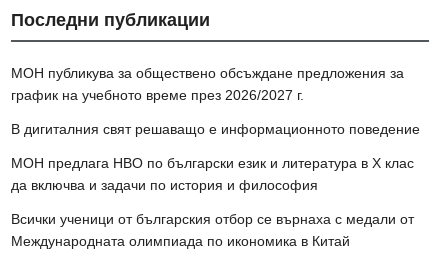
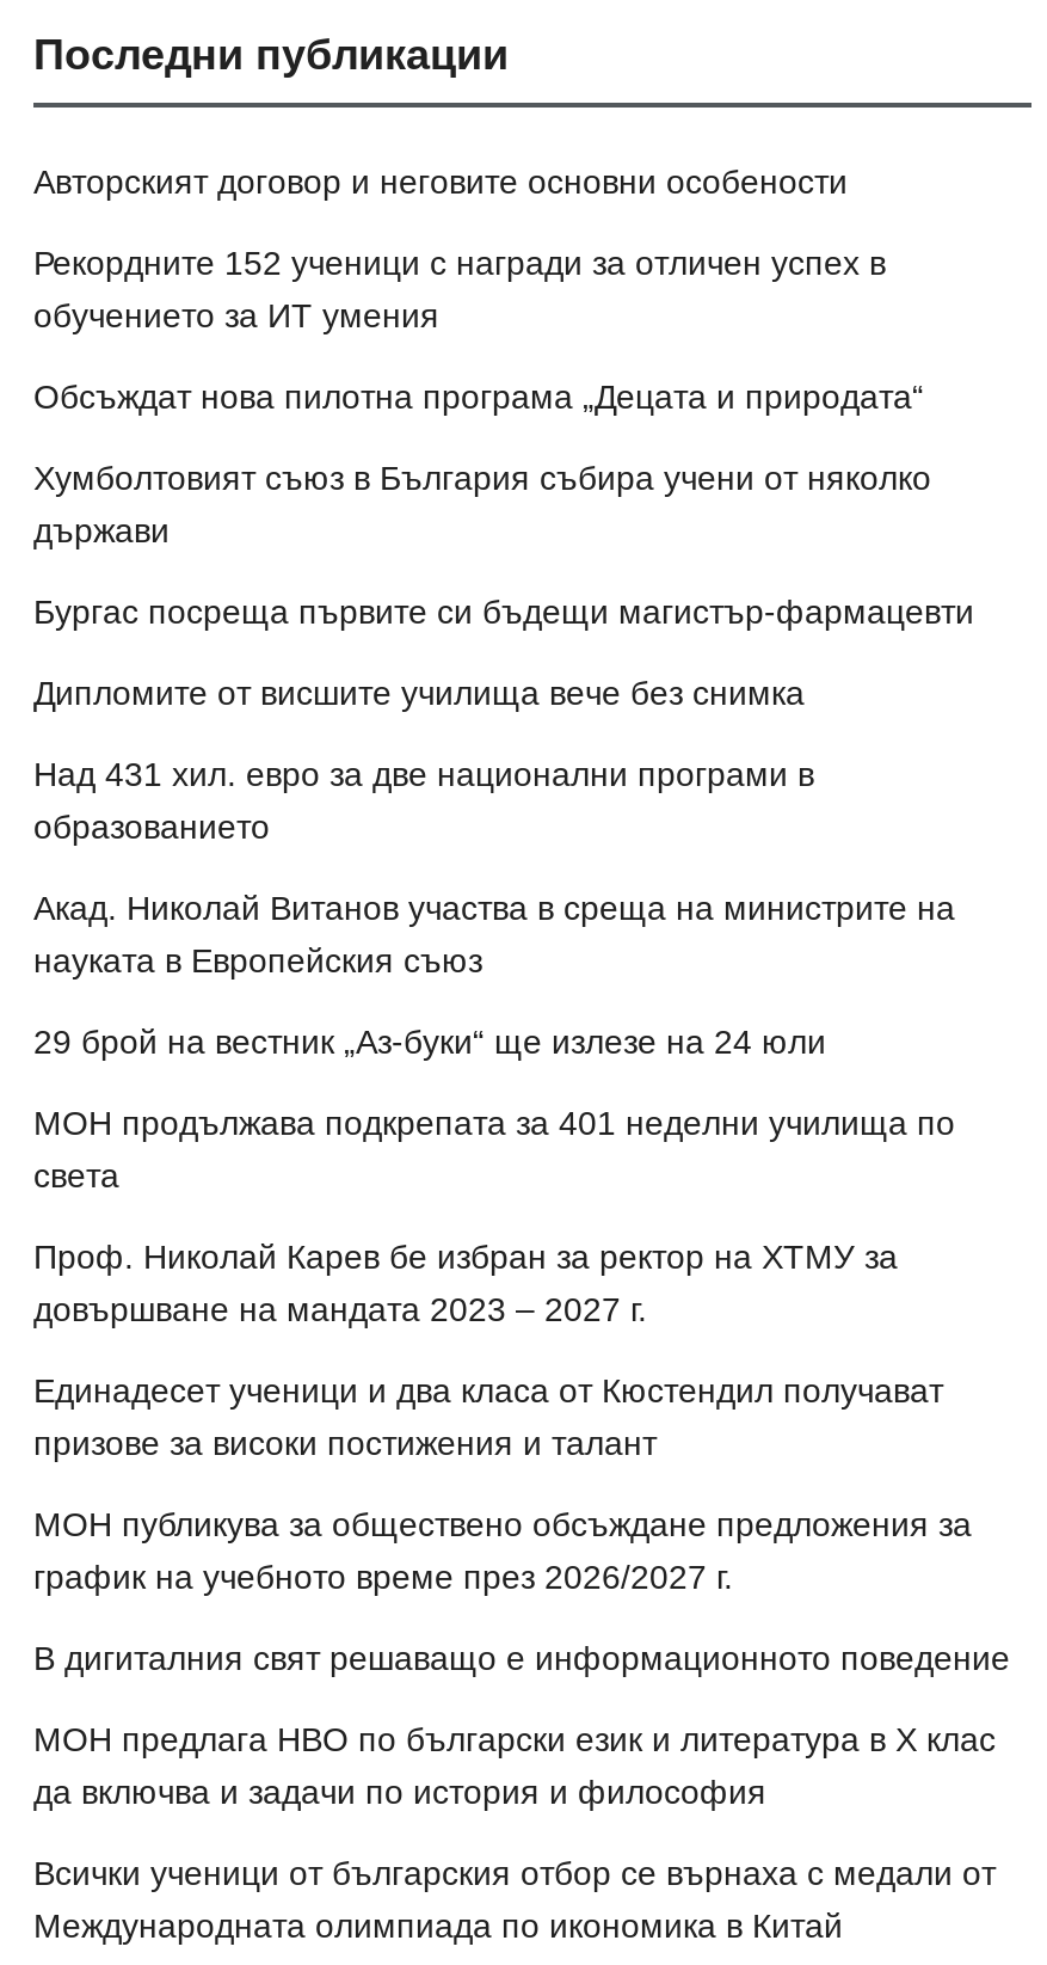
none -> [33,162,974,1462] Авторският договор и неговите основни особености | Рекордните 152 ученици с награди за отличен успех в | обучението за ИТ умения | Обсъждат нова пилотна програма „Децата и природата“ | Хумболтовият съюз в България събира учени от няколко | държави | Бургас посреща първите си бъдещи магистър-фармацевти | Дипломите от висшите училища вече без снимка | Над 431 хил. евро за две национални програми в | образованието | Акад. Николай Витанов участва в среща на министрите на | науката в Европейския съюз | 29 брой на вестник „Аз-буки“ ще излезе на 24 юли | МОН продължава подкрепата за 401 неделни училища по | света | Проф. Николай Карев бе избран за ректор на ХТМУ за | довършване на мандата 2023 – 2027 г. | Единадесет ученици и два класа от Кюстендил получават | призове за високи постижения и талант

